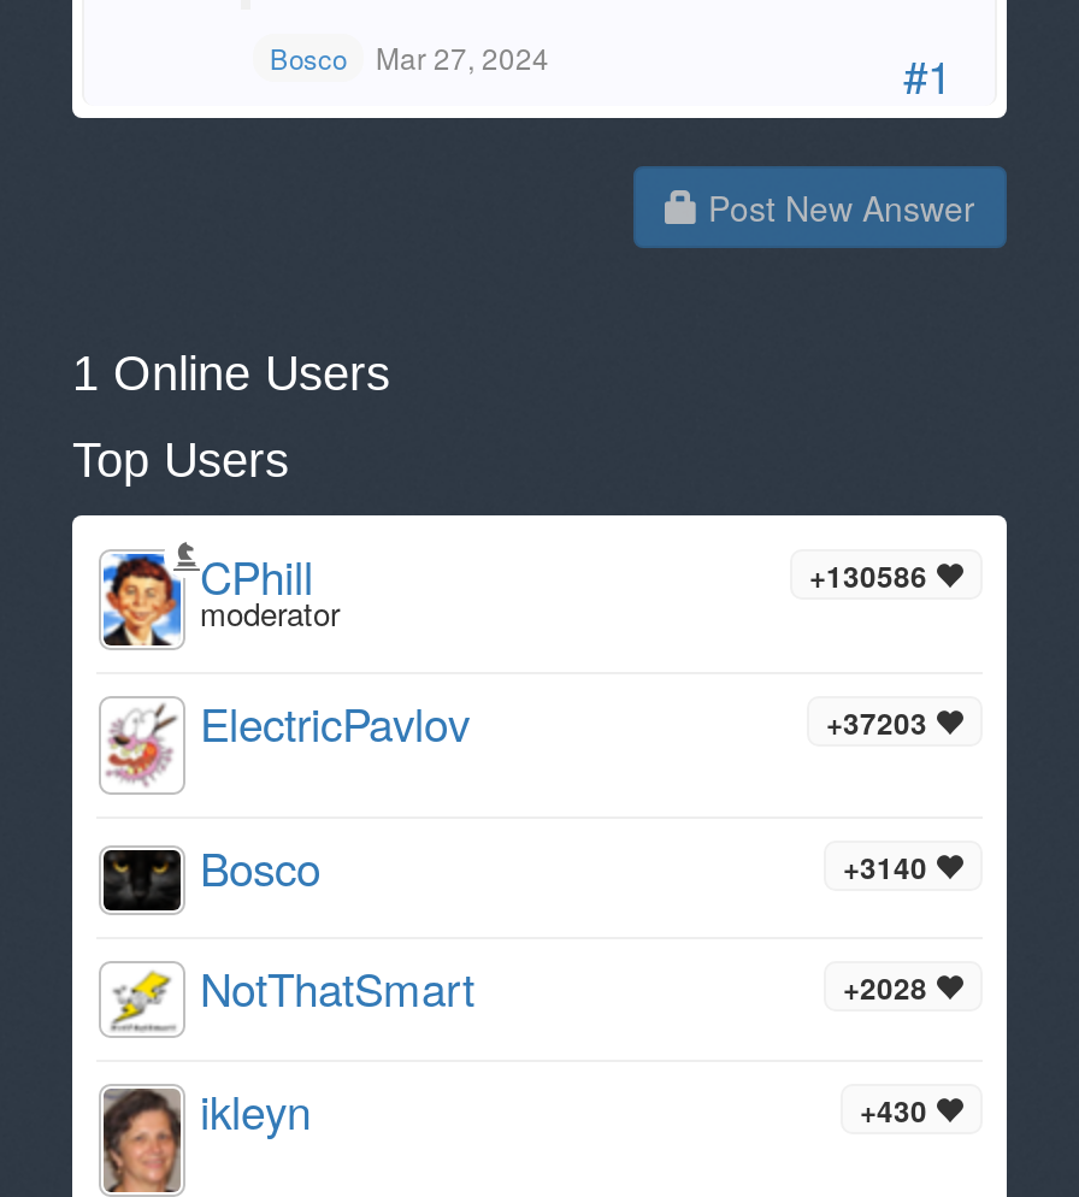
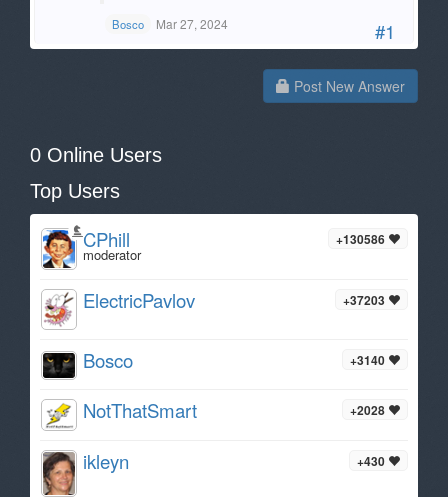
[72,347,390,400] 1 Online Users -> [30,144,162,166] 0 Online Users

